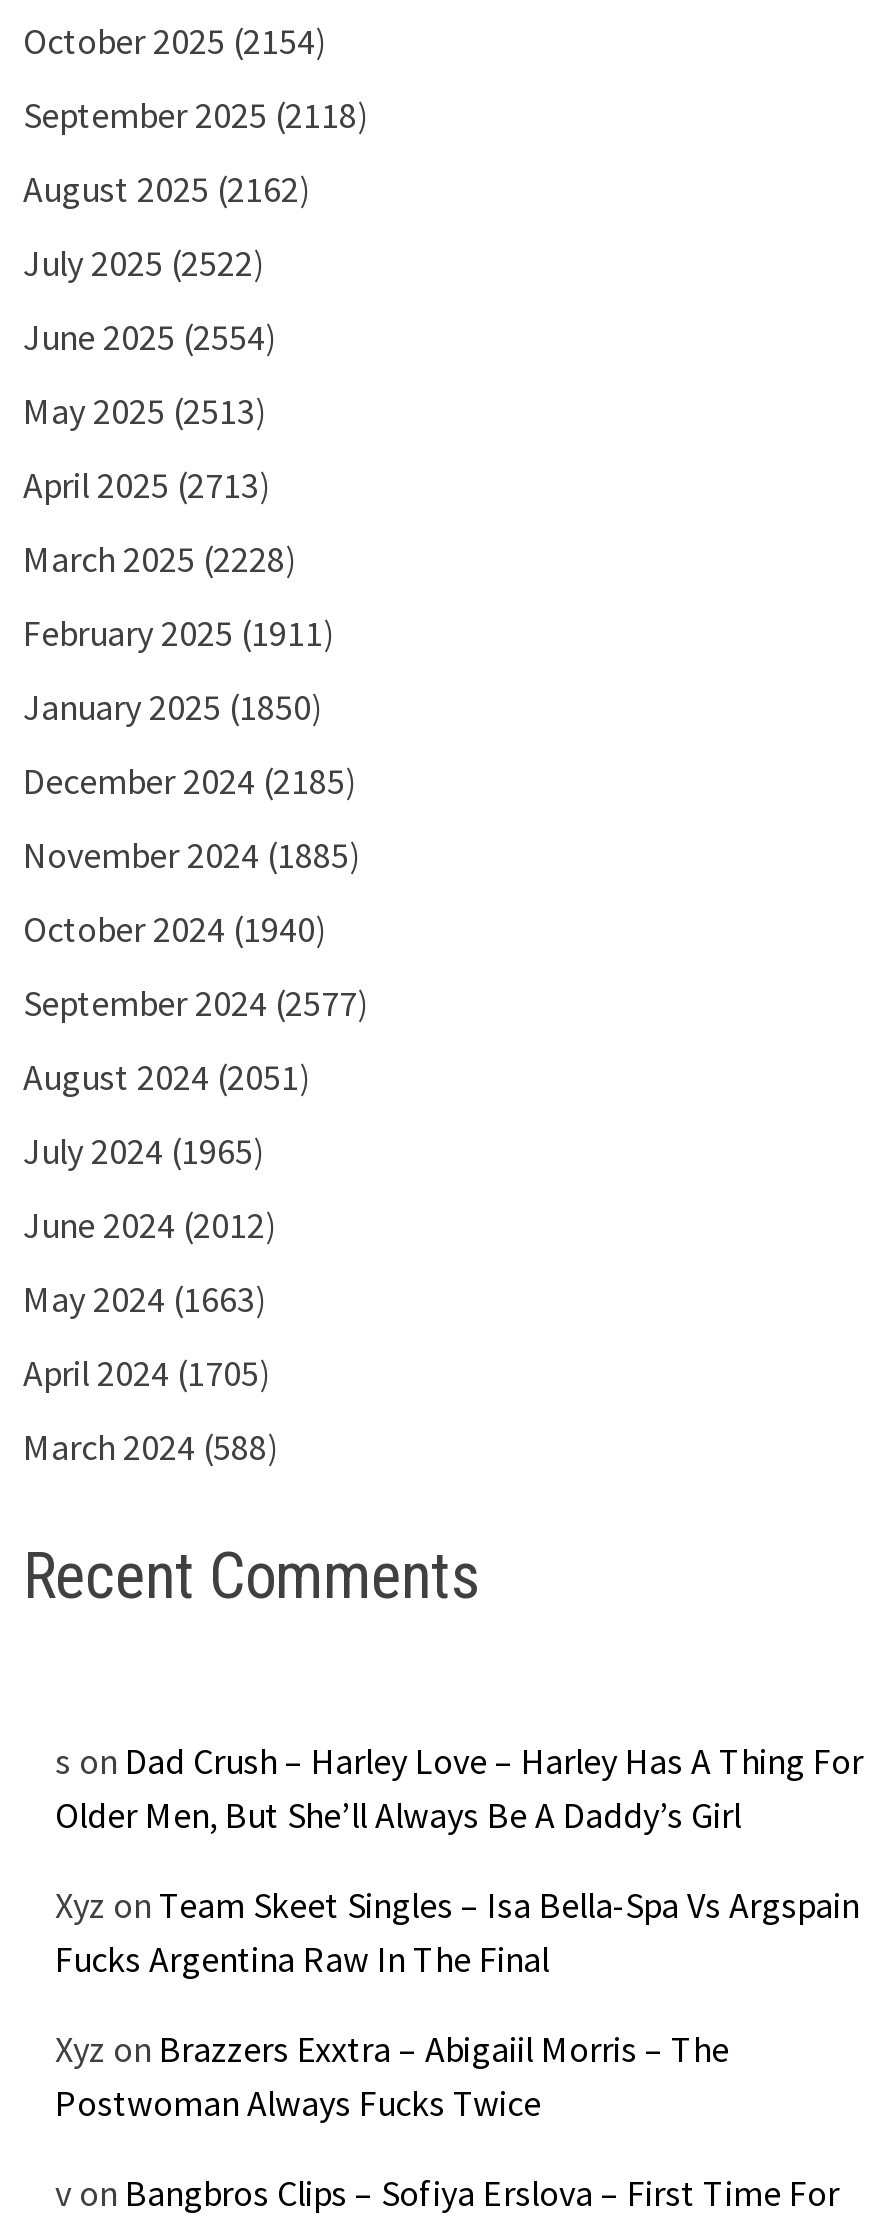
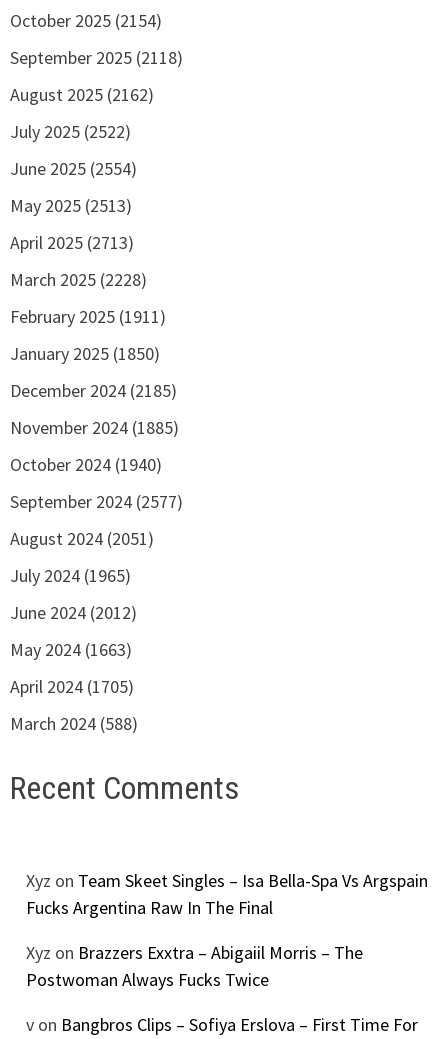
[55,1738,863,1838] s on Dad Crush – Harley Love – Harley Has A Thing For | Older Men, But She’ll Always Be A Daddy’s Girl -> none

